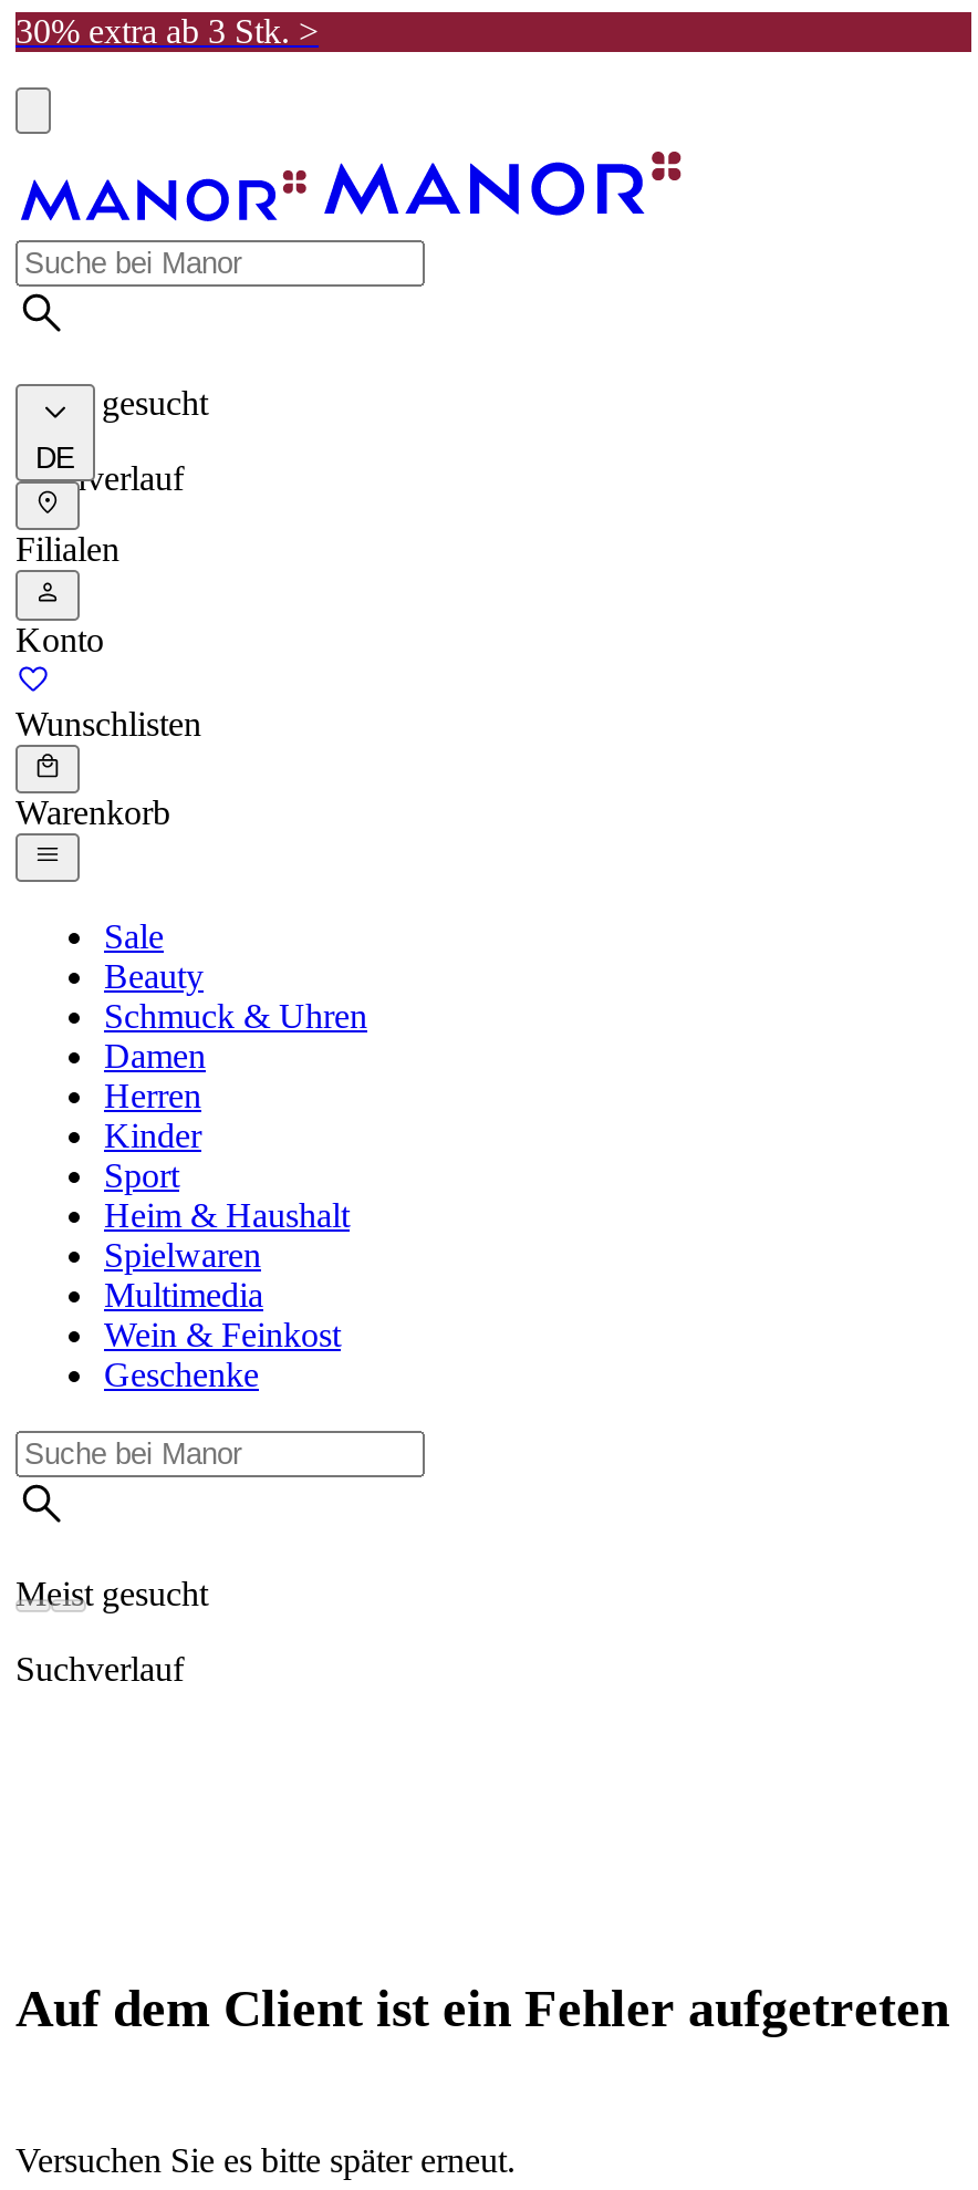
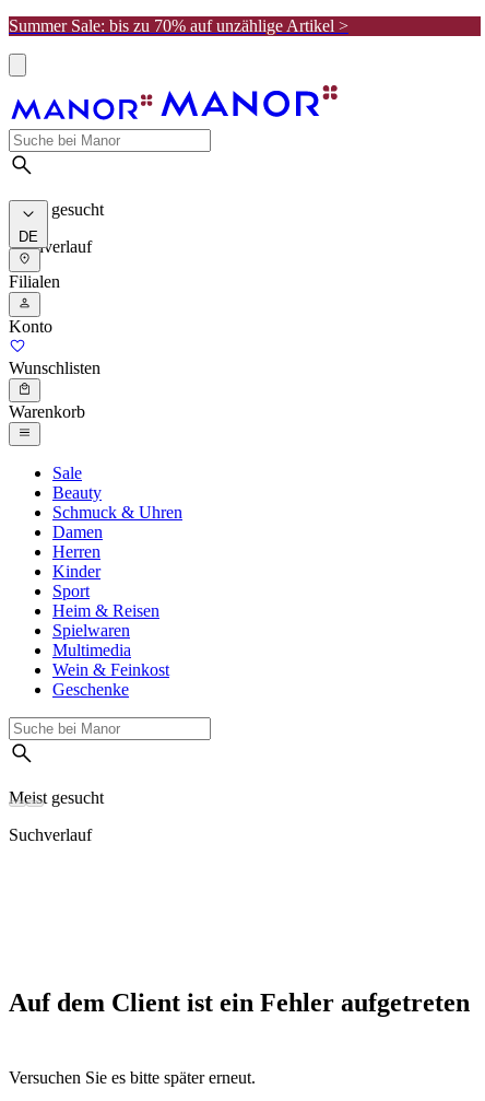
[15,12,319,50] 30% extra ab 3 Stk. > -> [9,16,348,35] Summer Sale: bis zu 70% auf unzählige Artikel >
[104,1197,350,1235] Heim & Haushalt -> [52,602,159,620] Heim & Reisen

